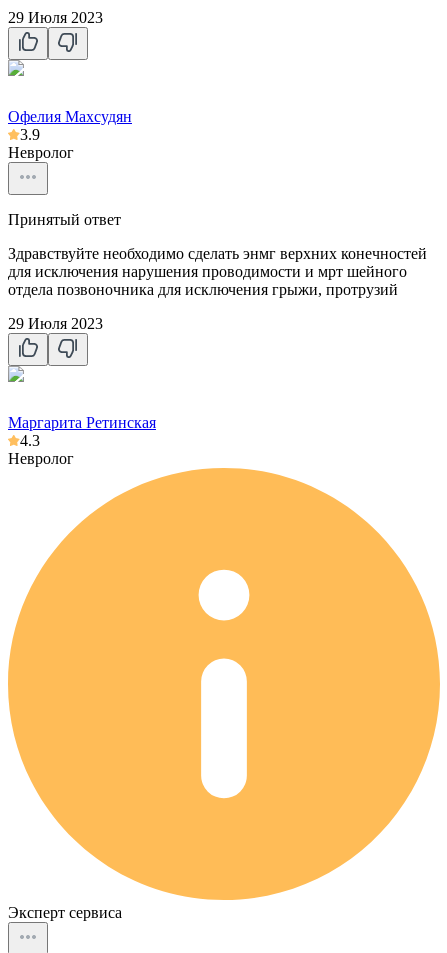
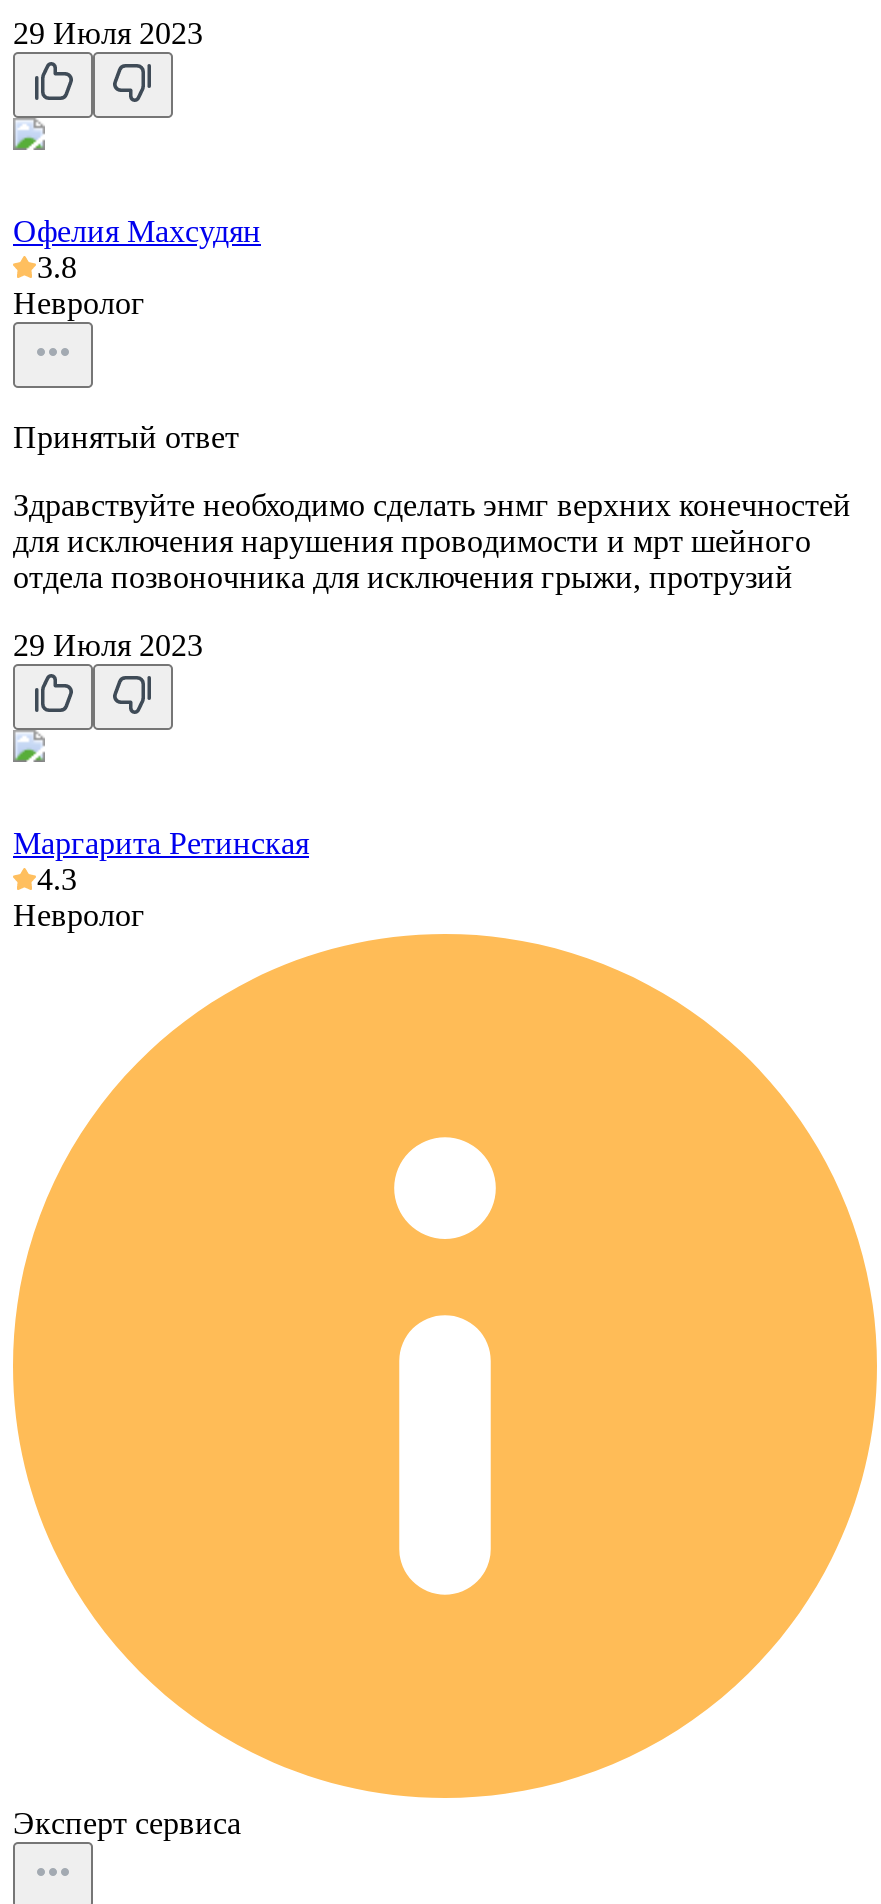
[20,126,40,143] 3.9 -> [37,249,77,283] 3.8

